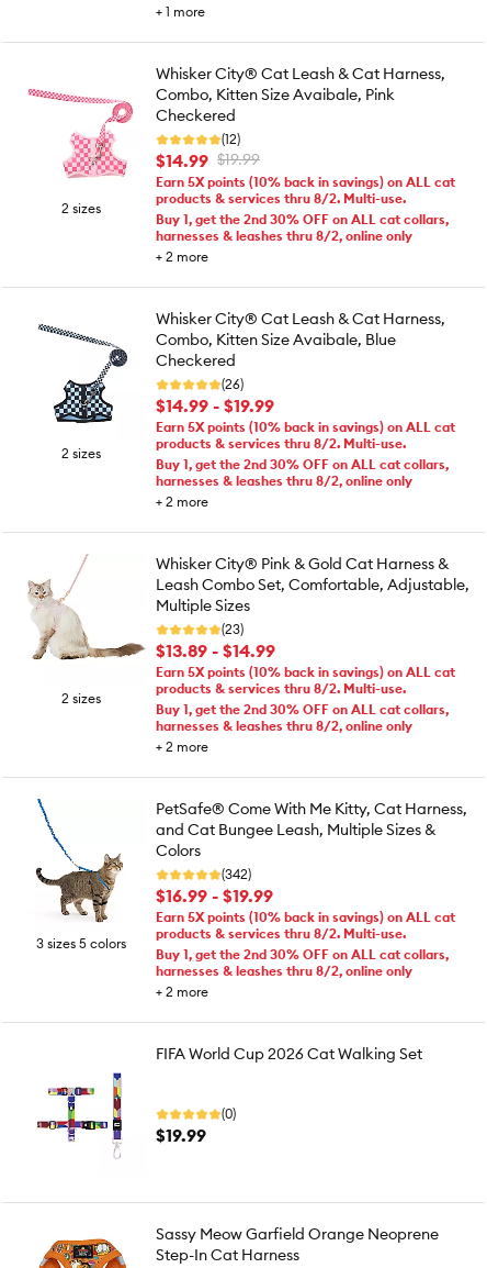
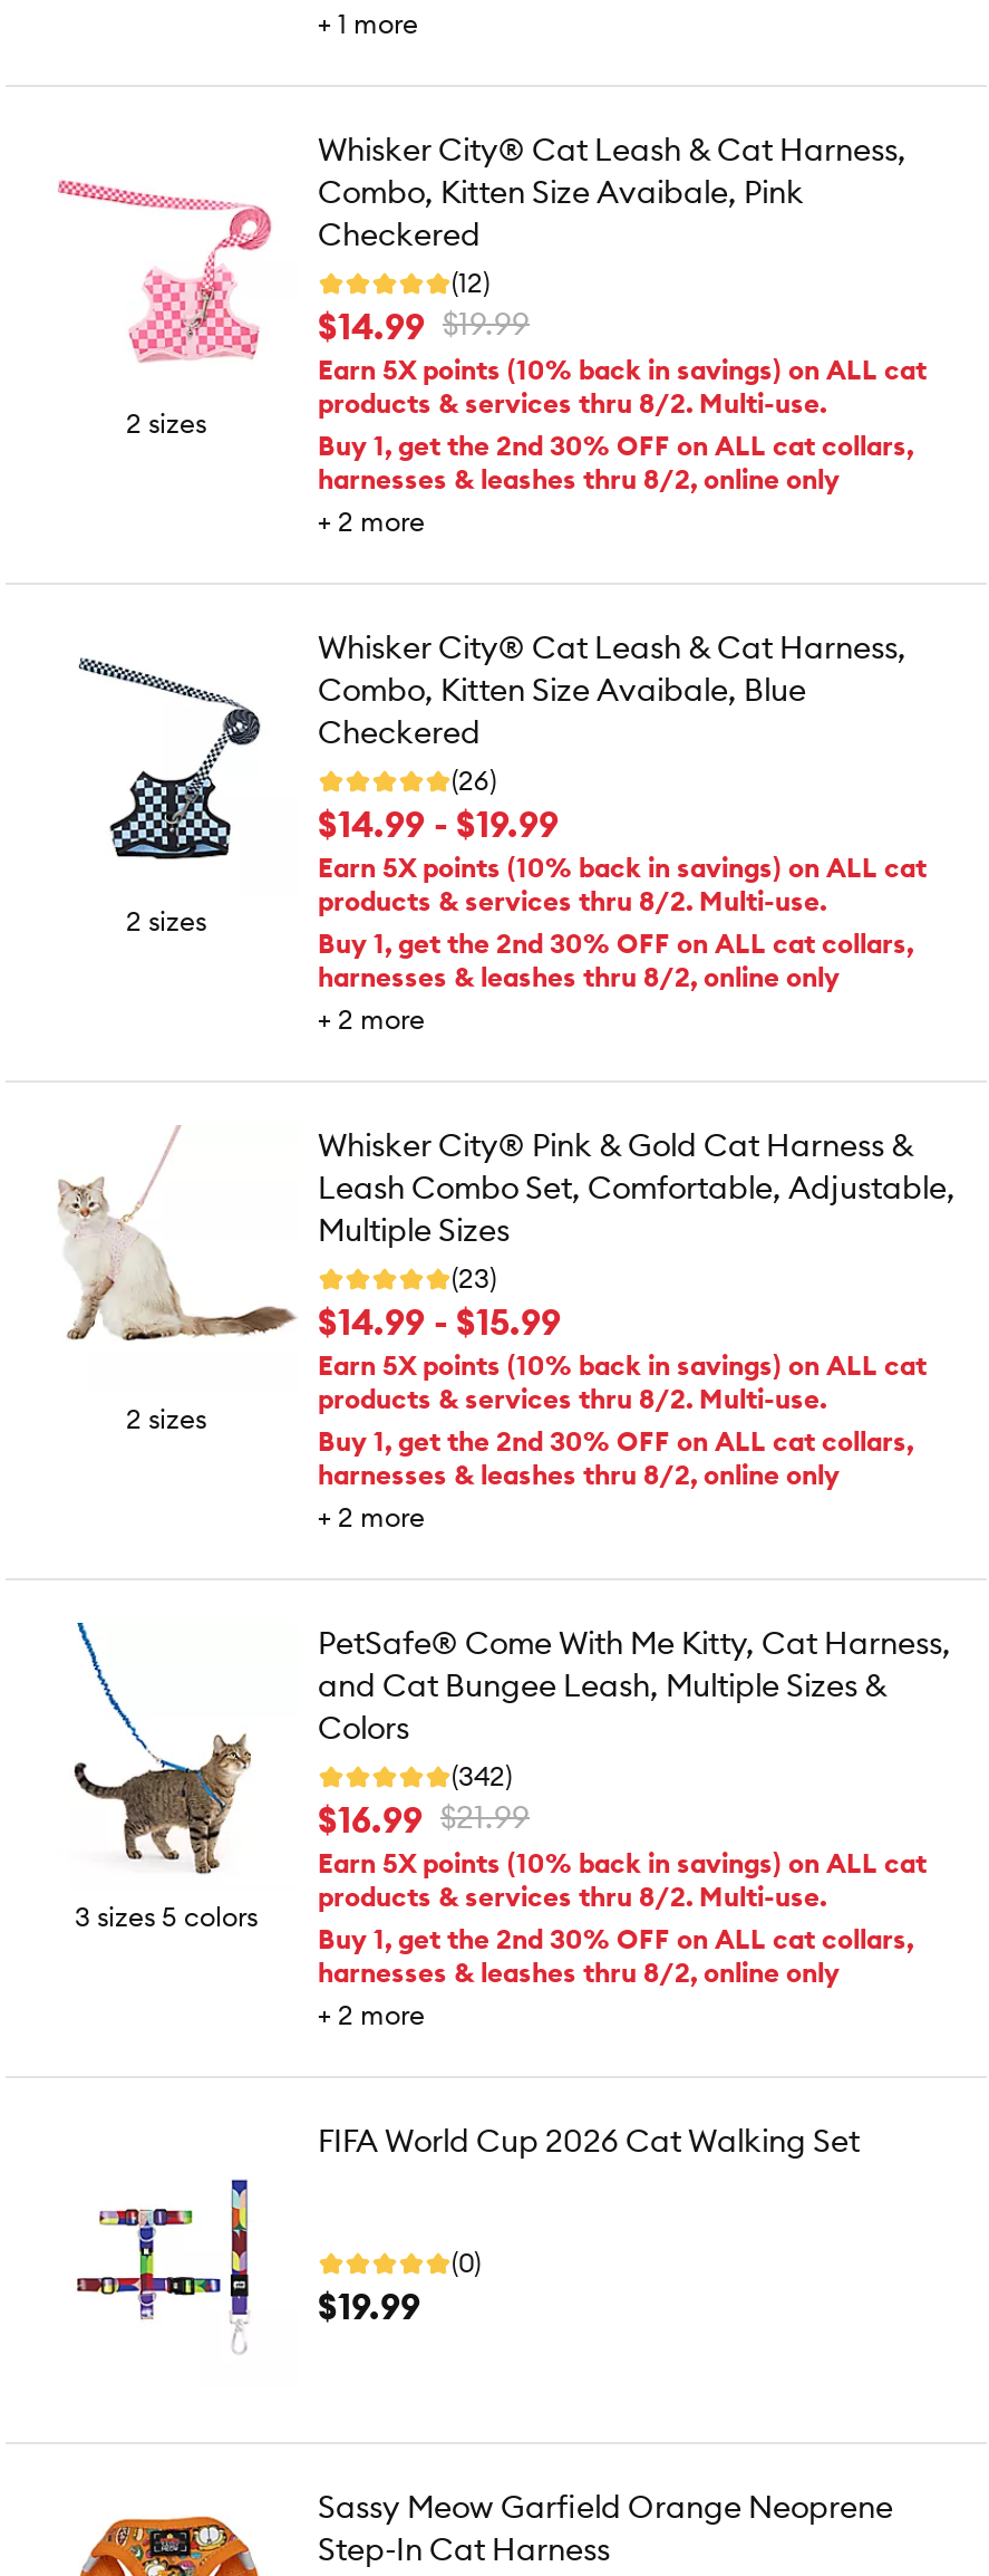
[156,639,275,661] $13.89 - $14.99 -> [318,1299,561,1344] $14.99 - $15.99
[156,885,273,906] $16.99 - $19.99 -> [318,1797,530,1842] $16.99 $21.99

